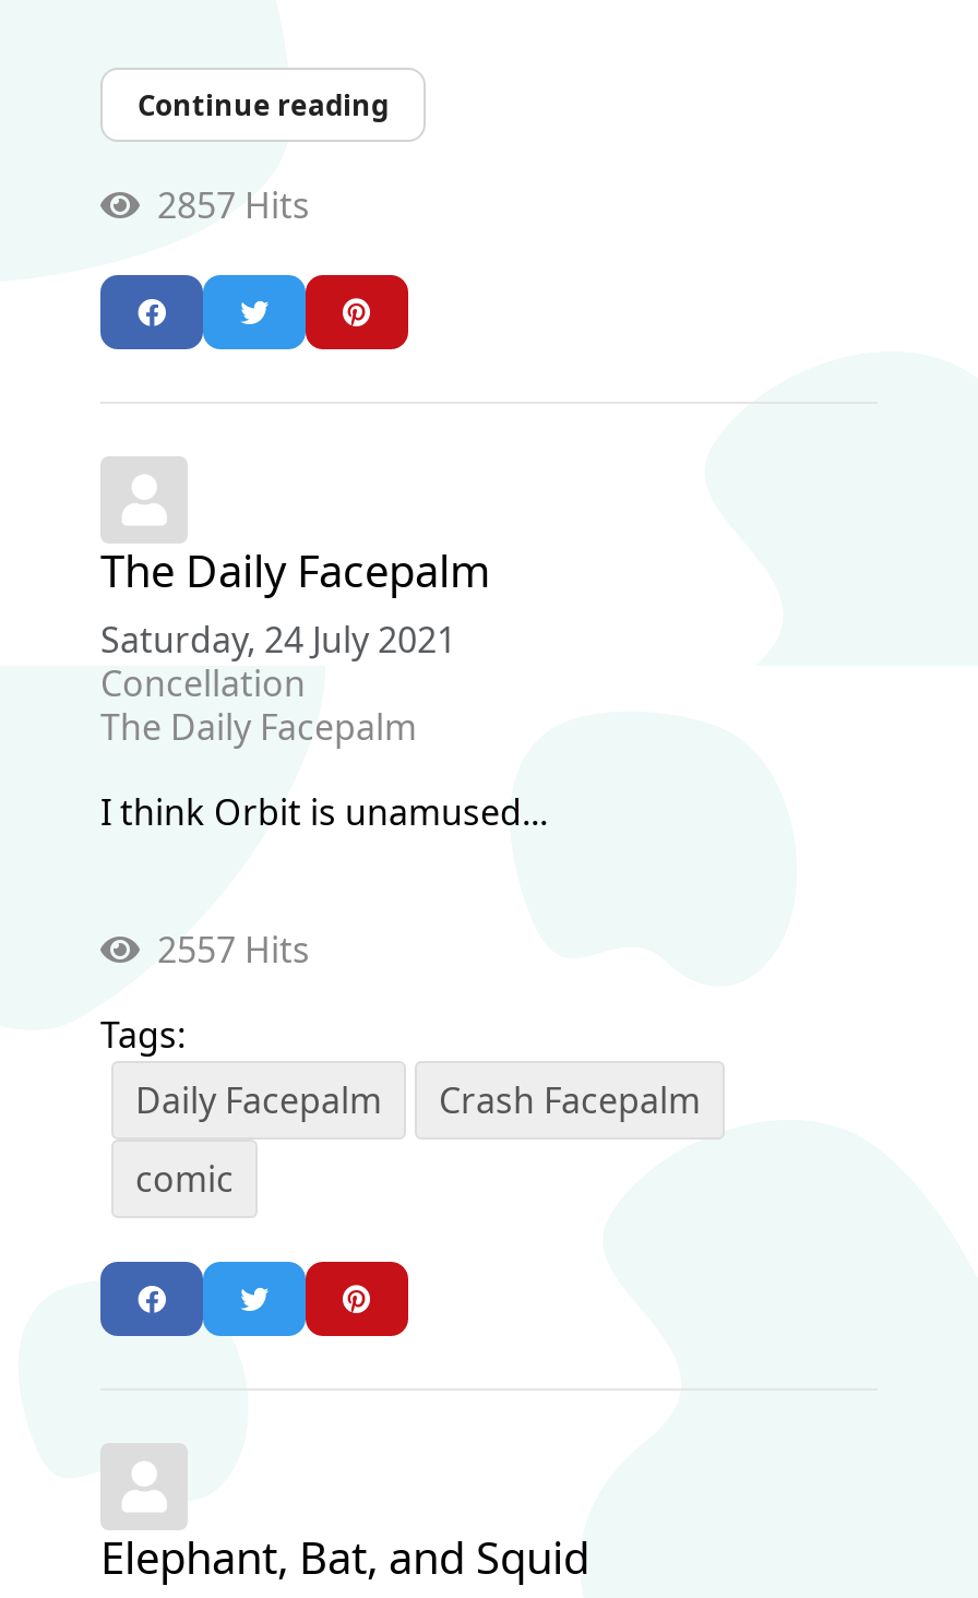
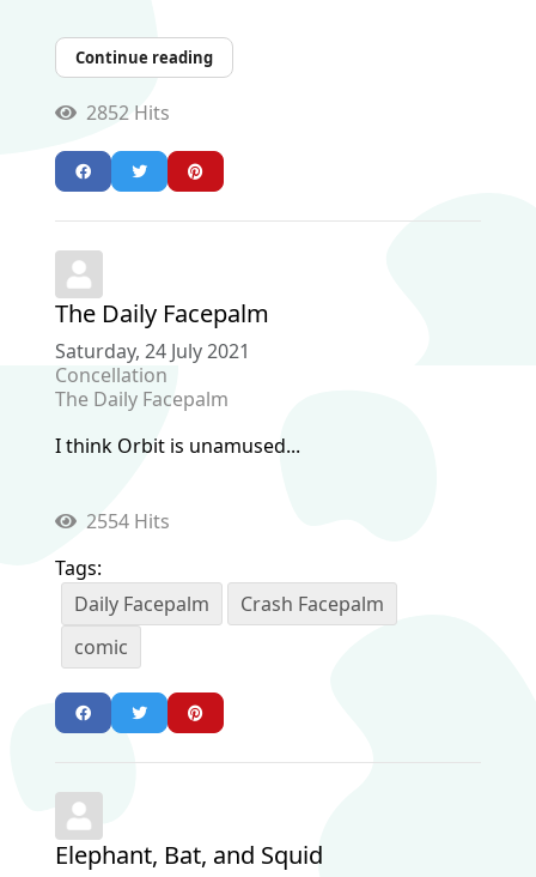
[140,182,310,230] 2857 Hits -> [77,100,170,126] 2852 Hits
[140,926,310,974] 2557 Hits -> [77,508,170,534] 2554 Hits

